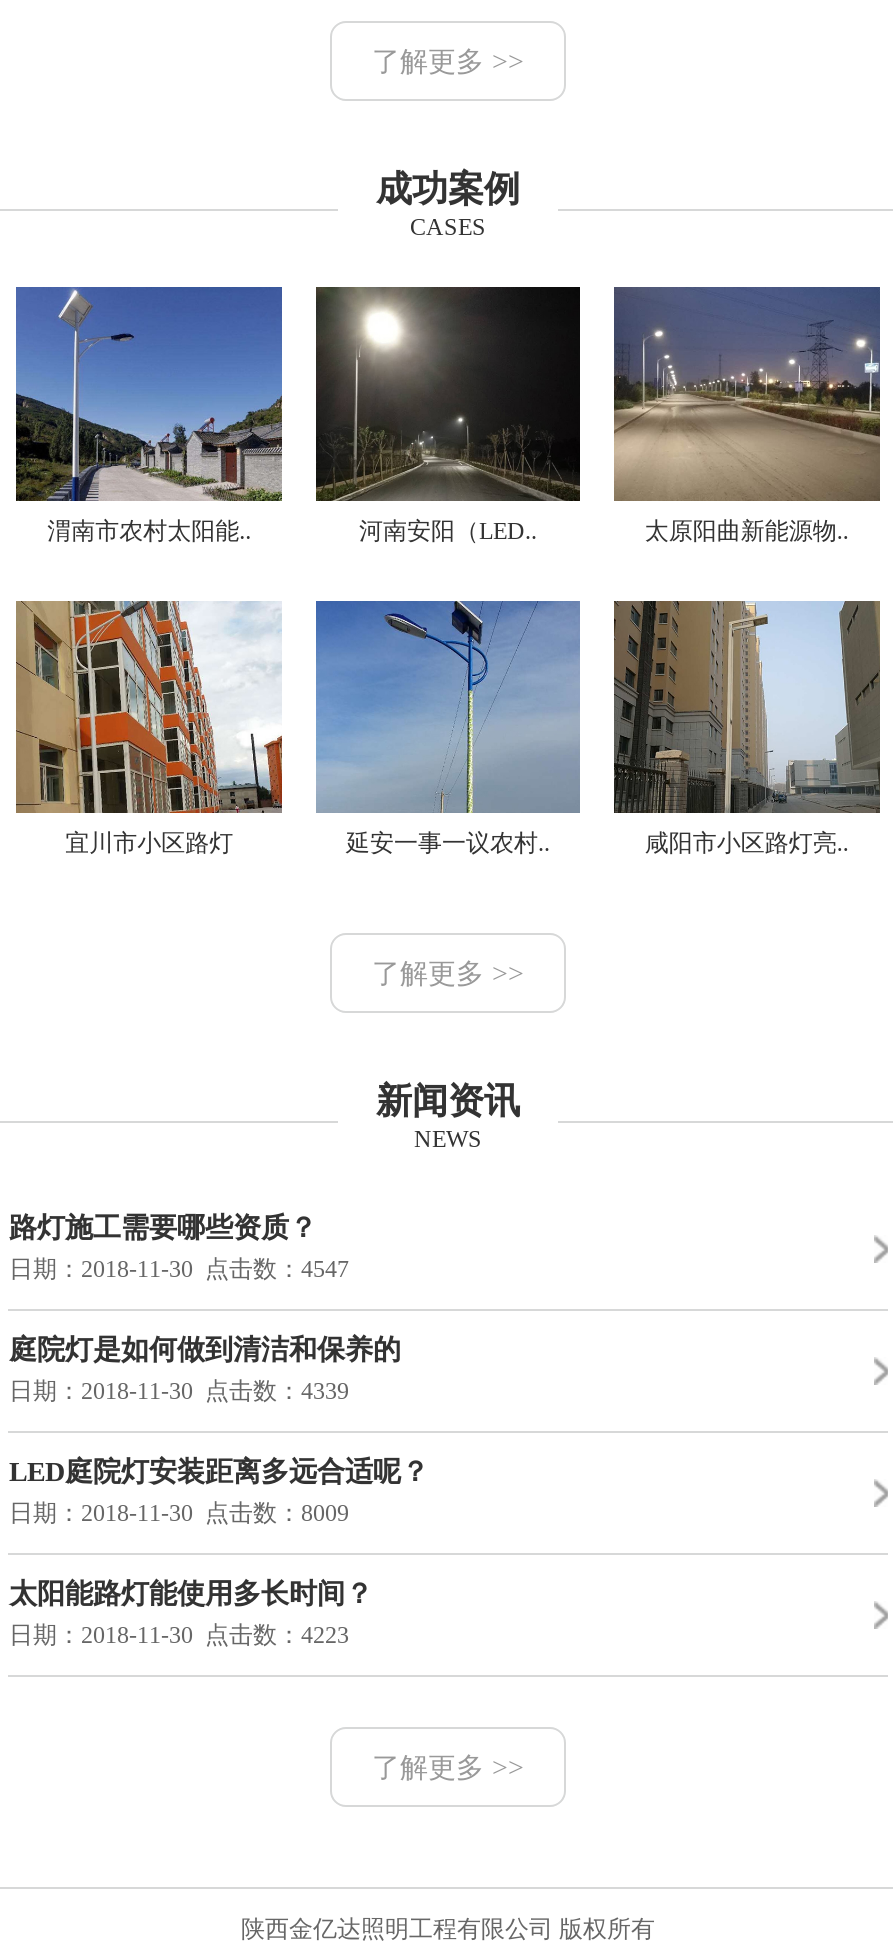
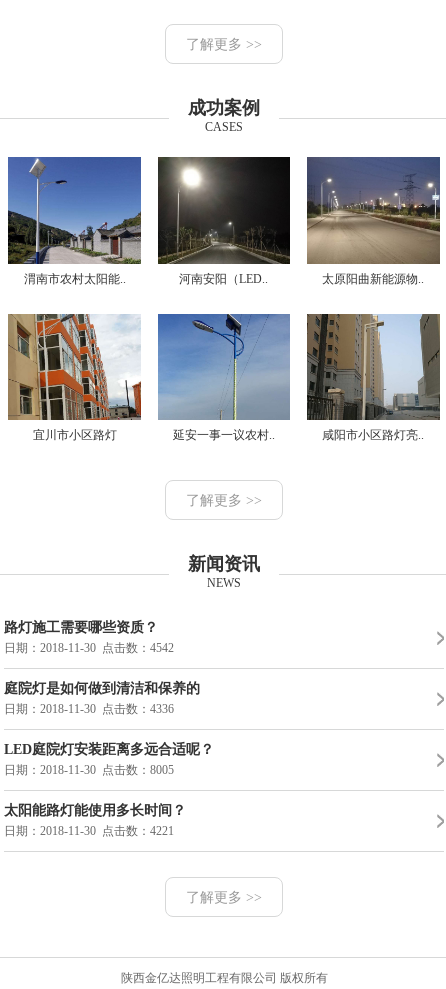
[9,1255,349,1283] 日期：2018-11-30 点击数：4547 -> [4,641,174,655] 日期：2018-11-30 点击数：4542
[9,1377,349,1405] 日期：2018-11-30 点击数：4339 -> [4,702,174,716] 日期：2018-11-30 点击数：4336
[9,1499,349,1527] 日期：2018-11-30 点击数：8009 -> [4,763,174,777] 日期：2018-11-30 点击数：8005
[9,1621,349,1649] 日期：2018-11-30 点击数：4223 -> [4,824,174,838] 日期：2018-11-30 点击数：4221

